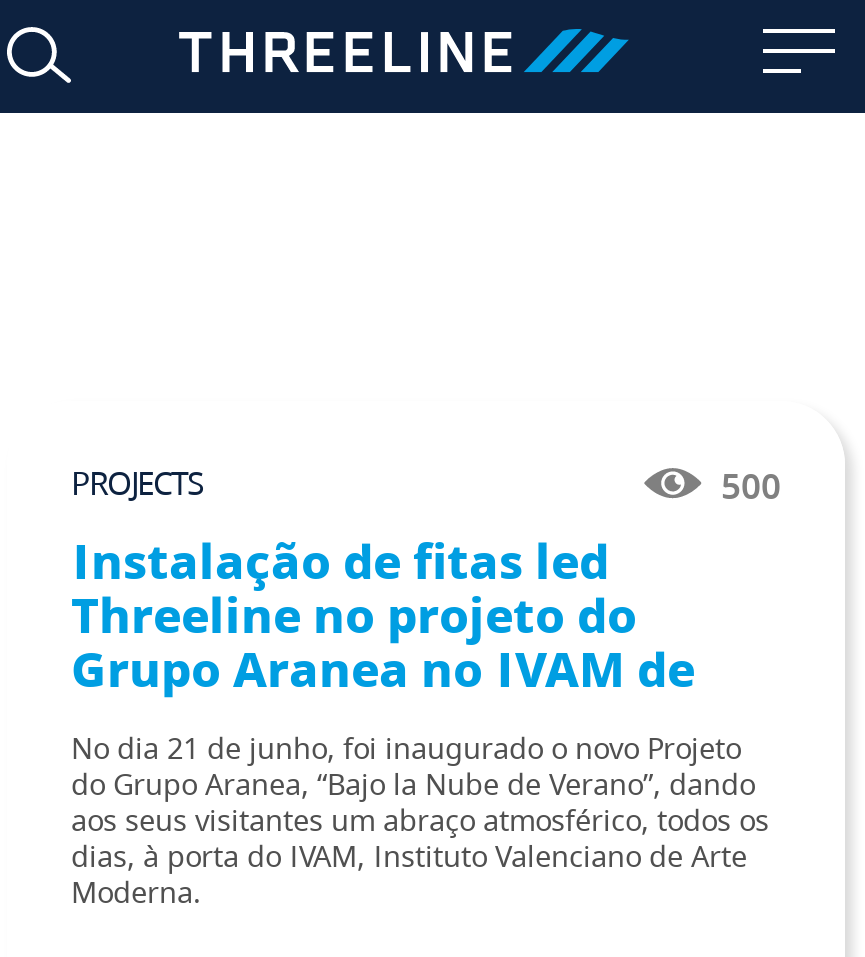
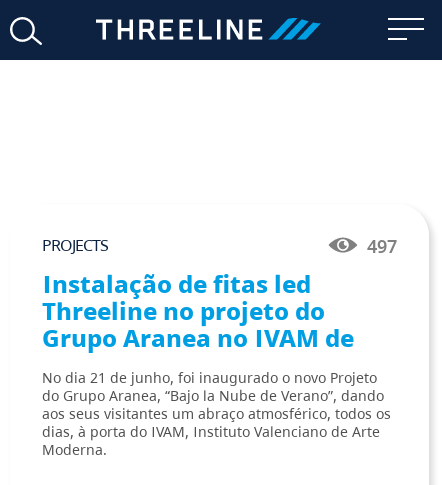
[721,461,781,509] 500 -> [367,234,397,258] 497

